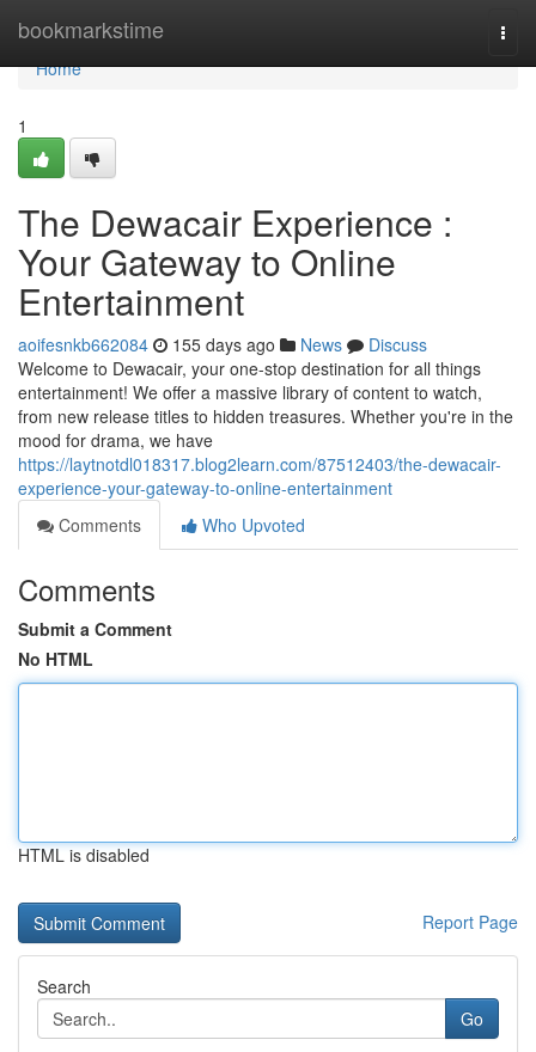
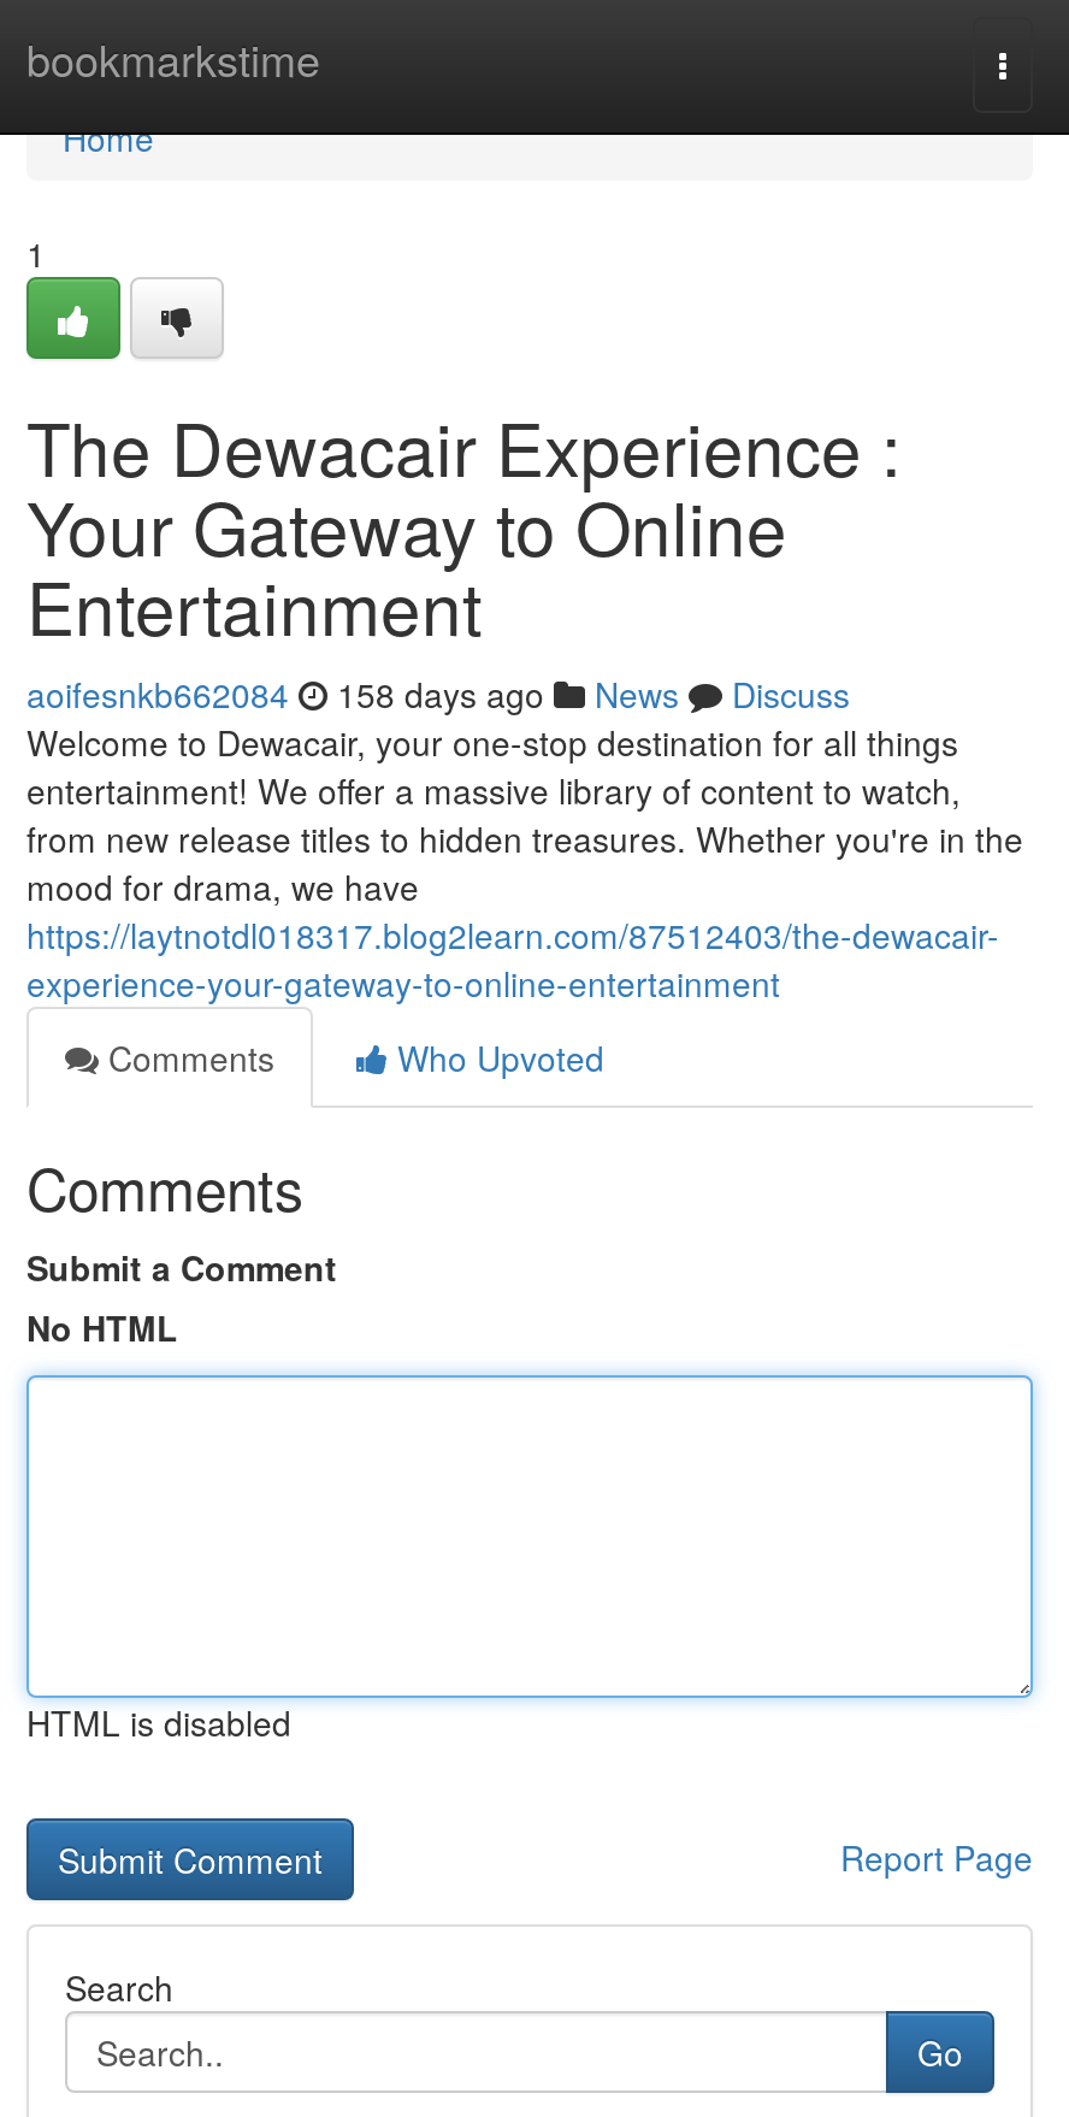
[18,332,427,356] aoifesnkb662084 155 days ago News Discuss -> [26,670,850,718] aoifesnkb662084 158 days ago News Discuss

